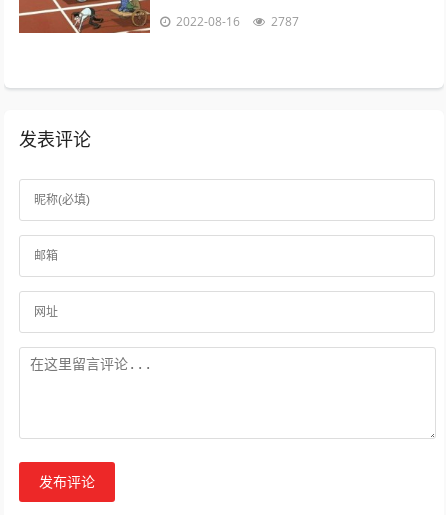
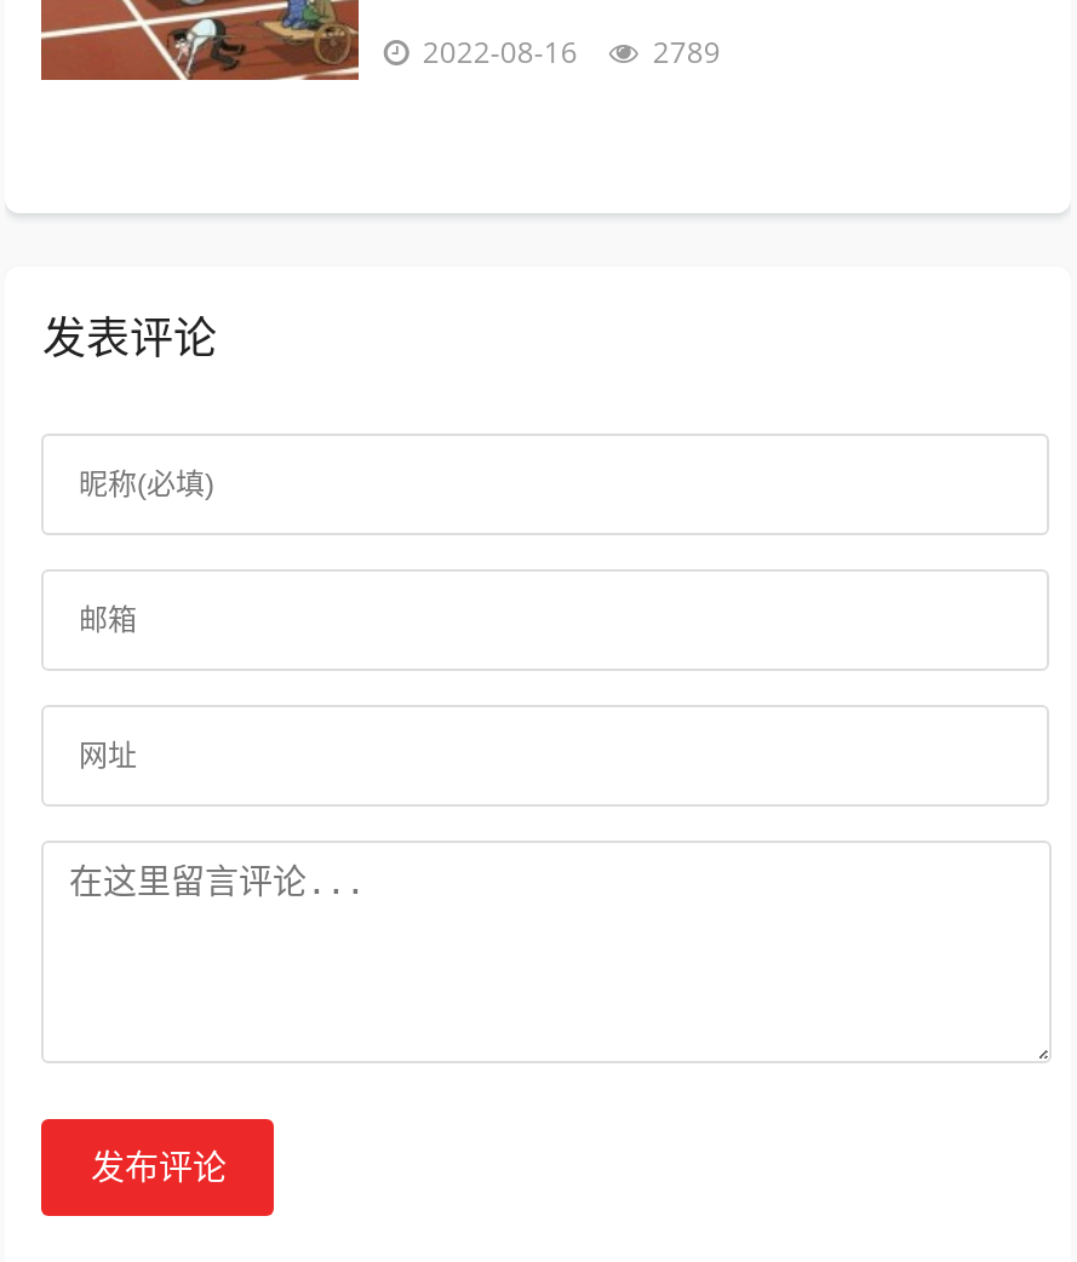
[271,13,299,30] 2787 -> [653,31,721,73] 2789

